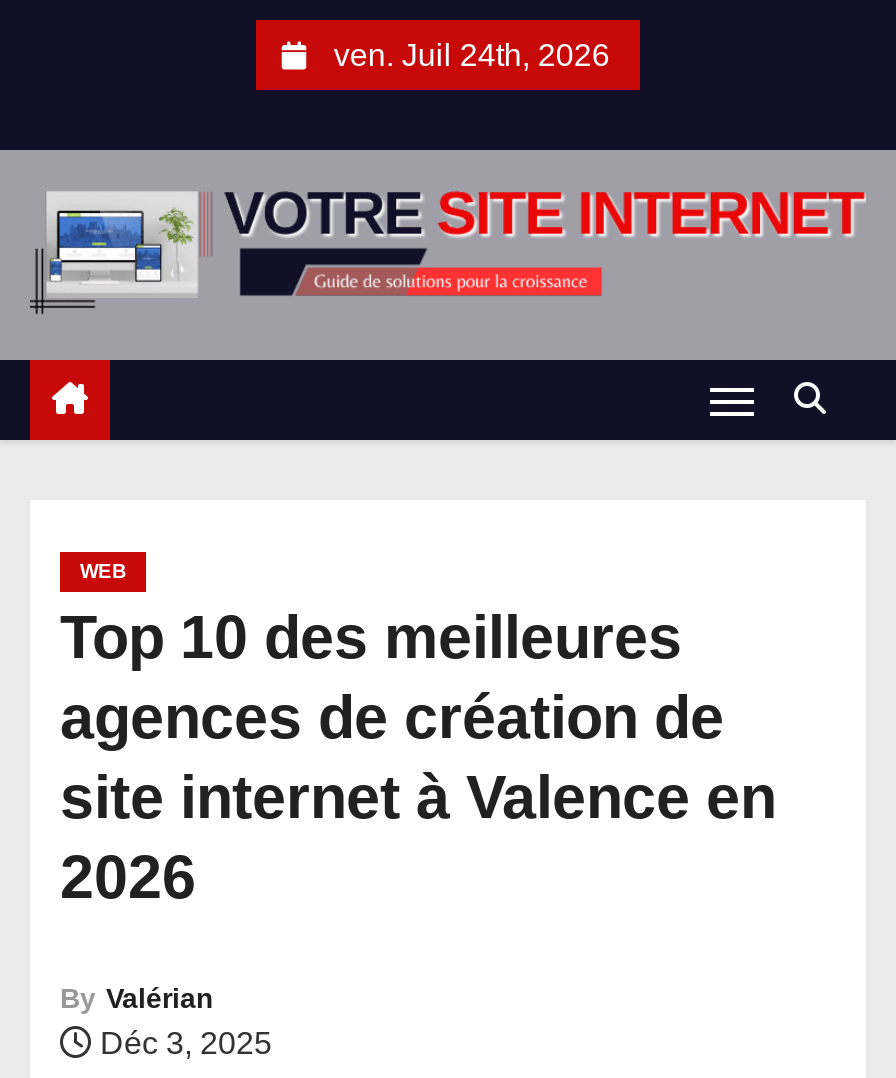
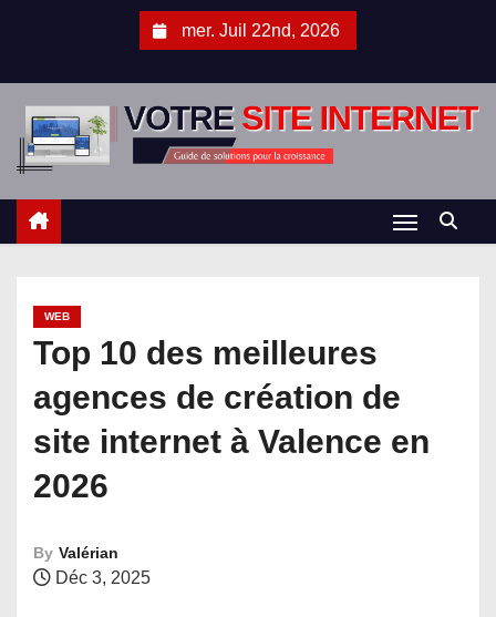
[326,38,610,72] ven. Juil 24th, 2026 -> [178,21,340,40] mer. Juil 22nd, 2026

